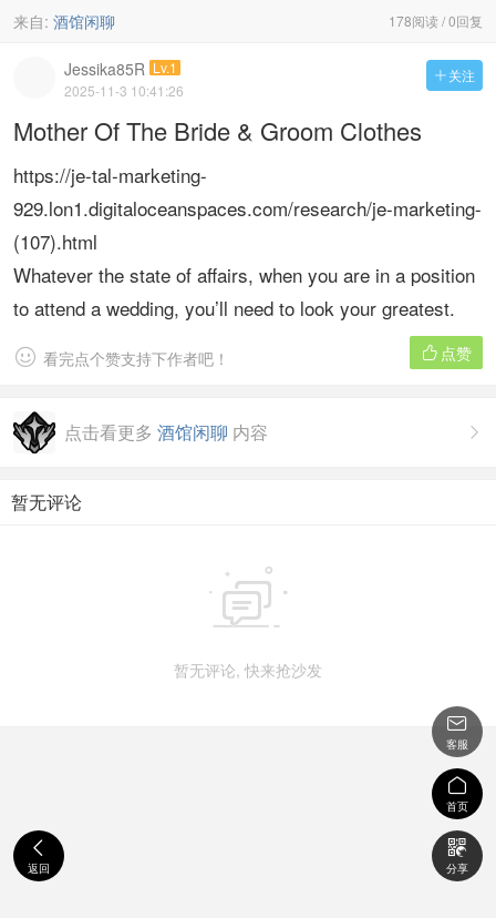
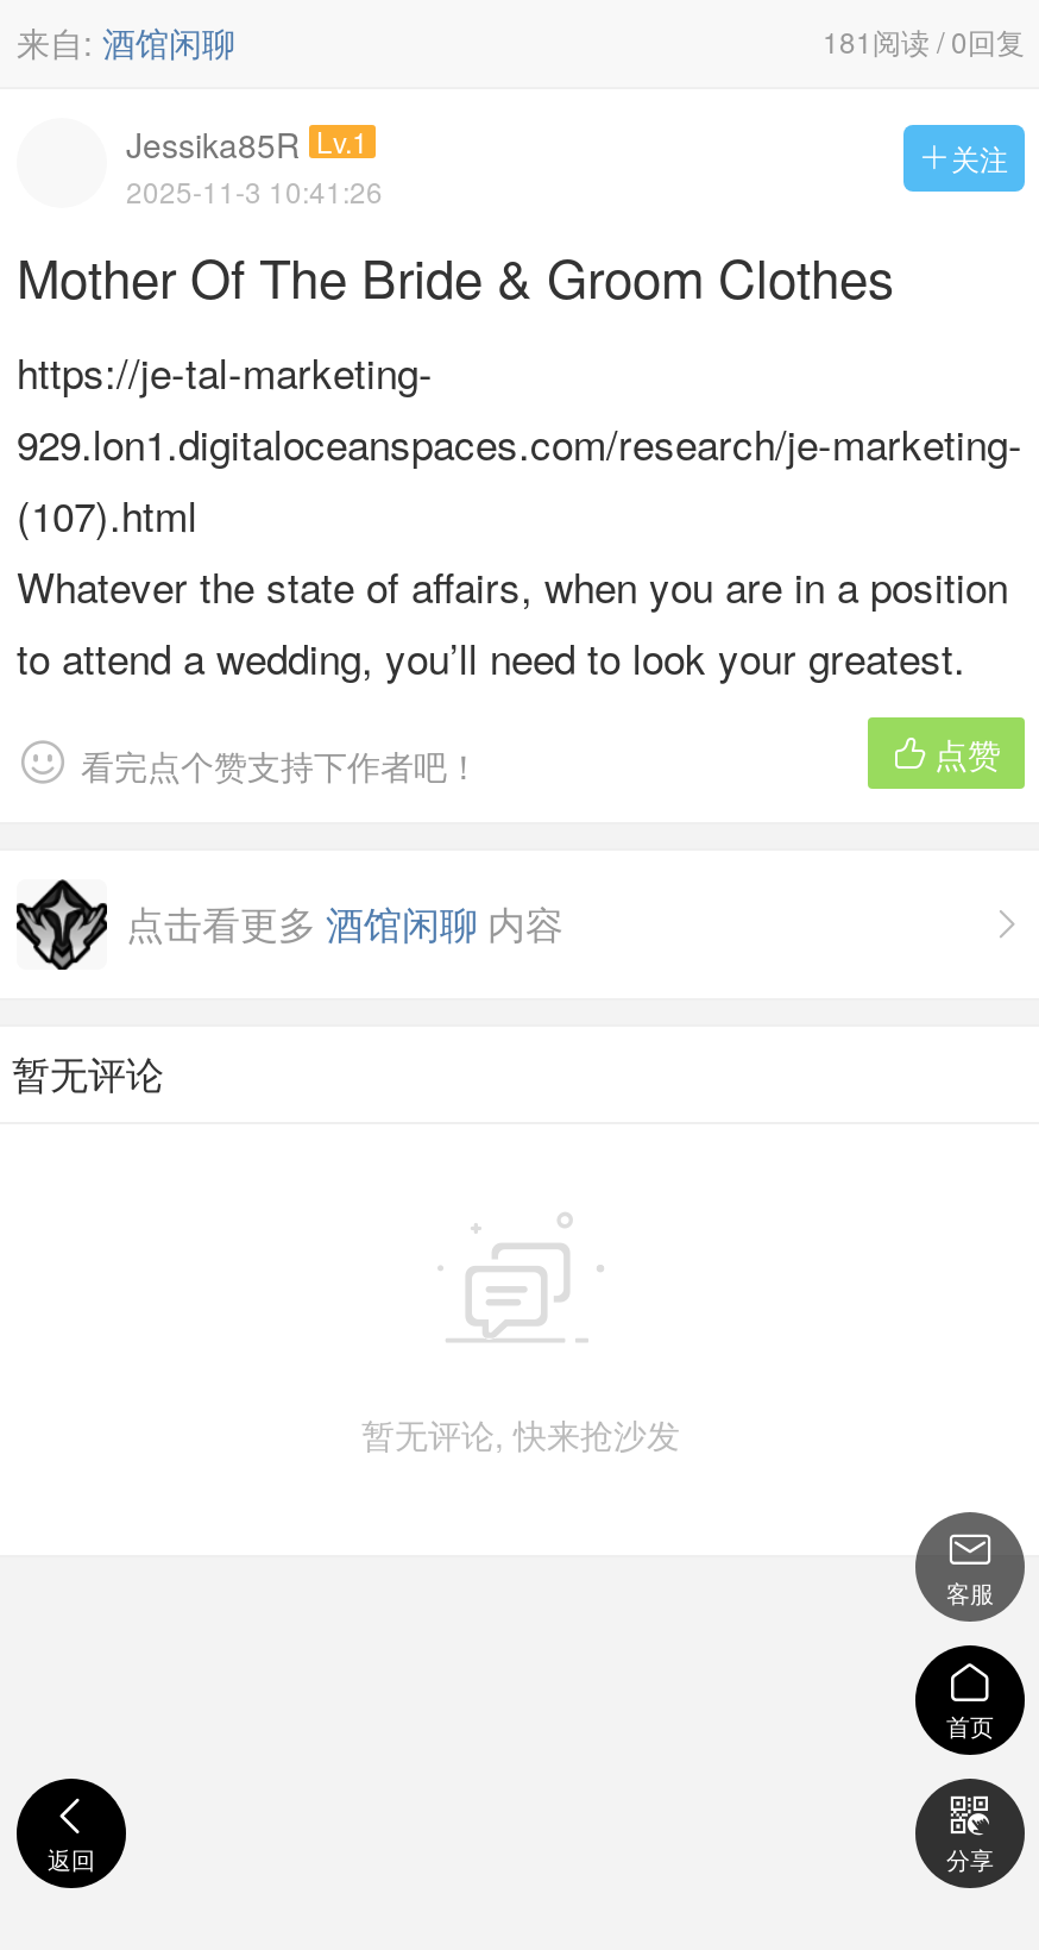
[389,11,483,30] 178阅读 / 0回复 -> [823,20,1025,61] 181阅读 / 0回复

